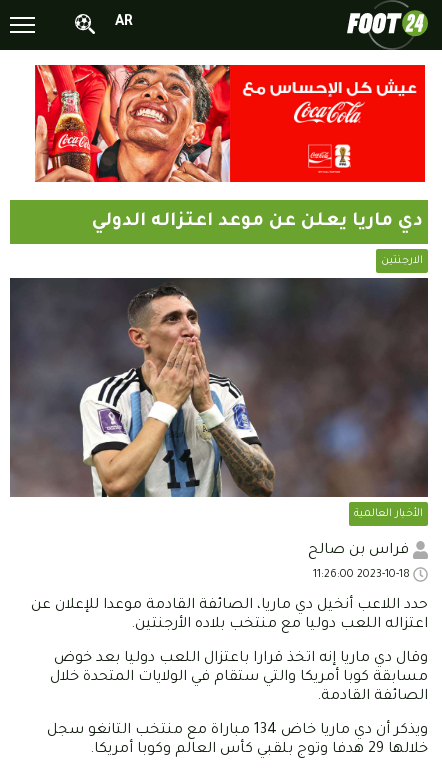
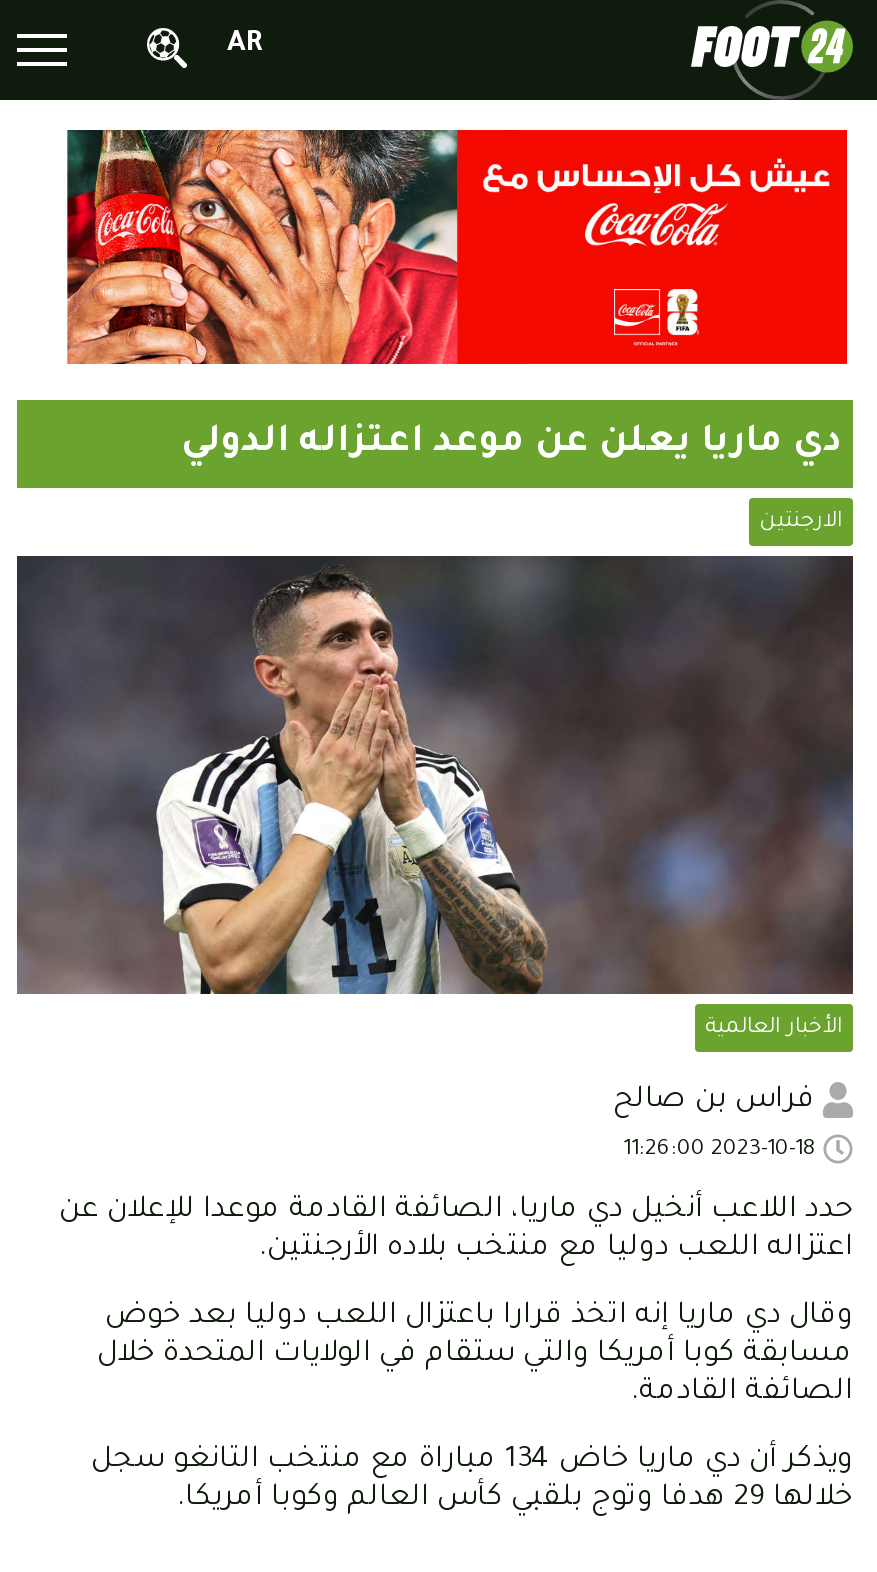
[34,64,231,183] [image] -> [65,128,459,366] [image]

